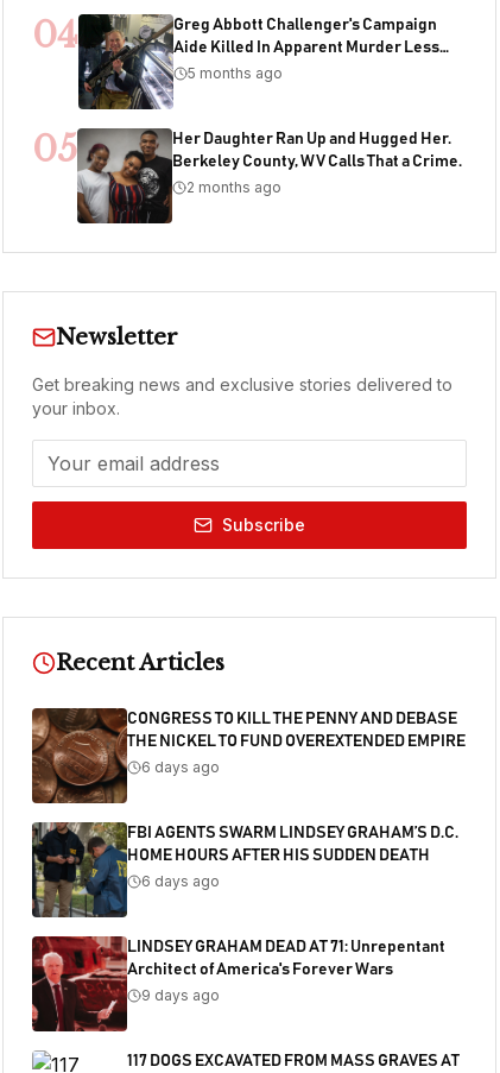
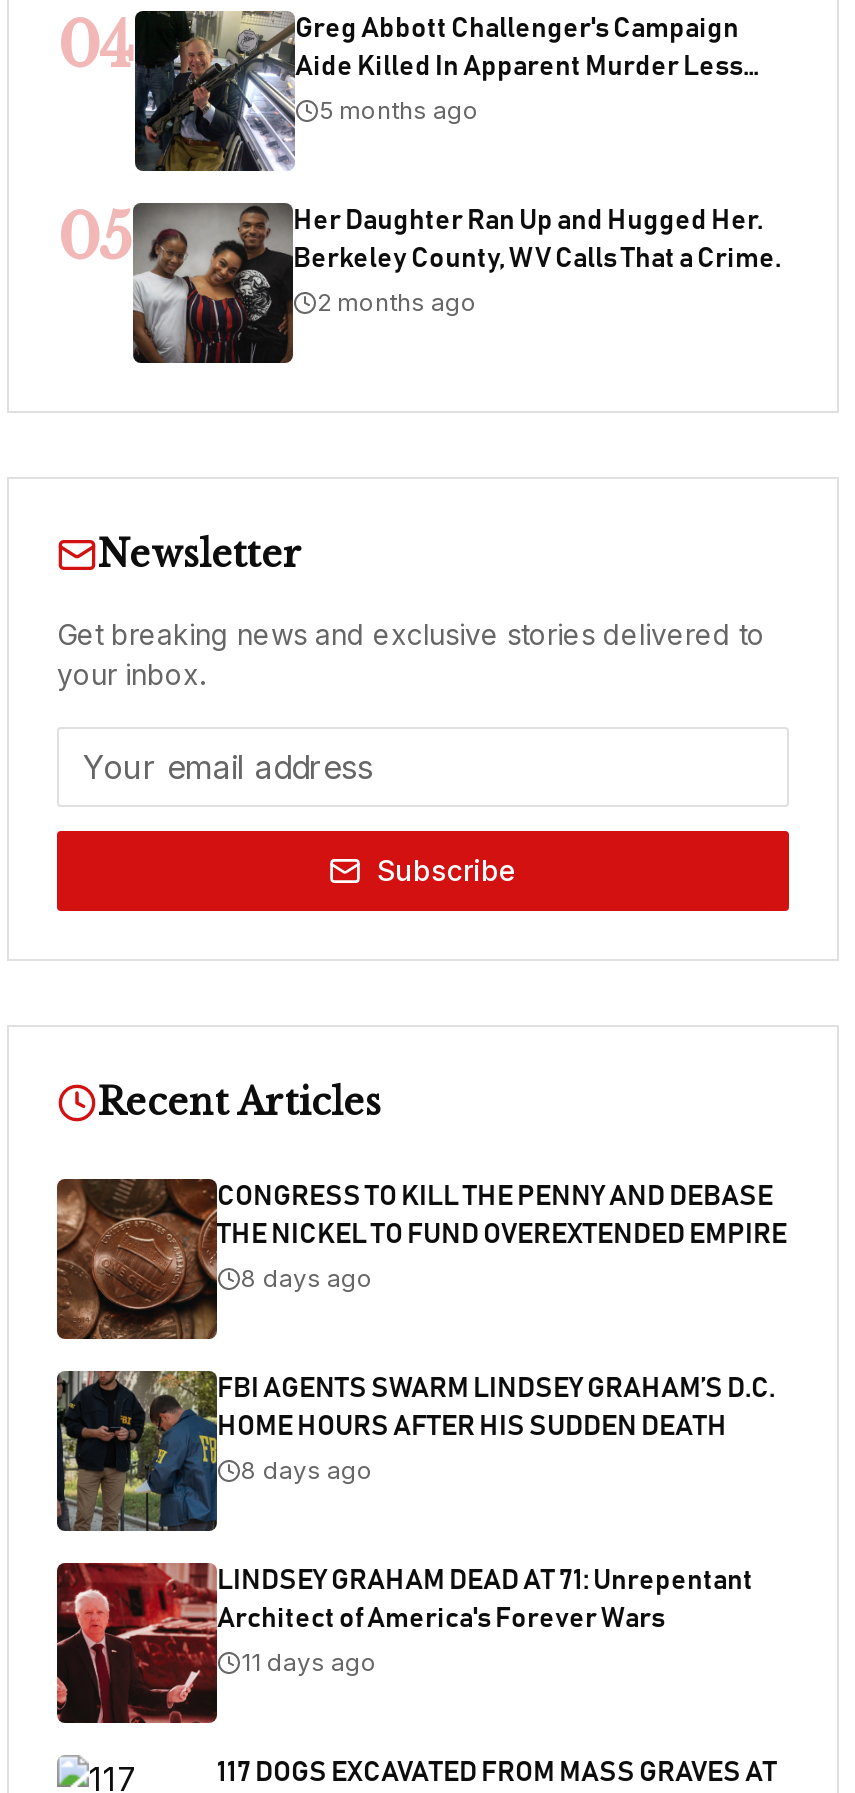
[141,758,220,776] 6 days ago -> [241,1263,373,1293] 8 days ago
[141,872,220,890] 6 days ago -> [241,1455,373,1485] 8 days ago
[141,986,220,1004] 9 days ago -> [241,1647,377,1677] 11 days ago

